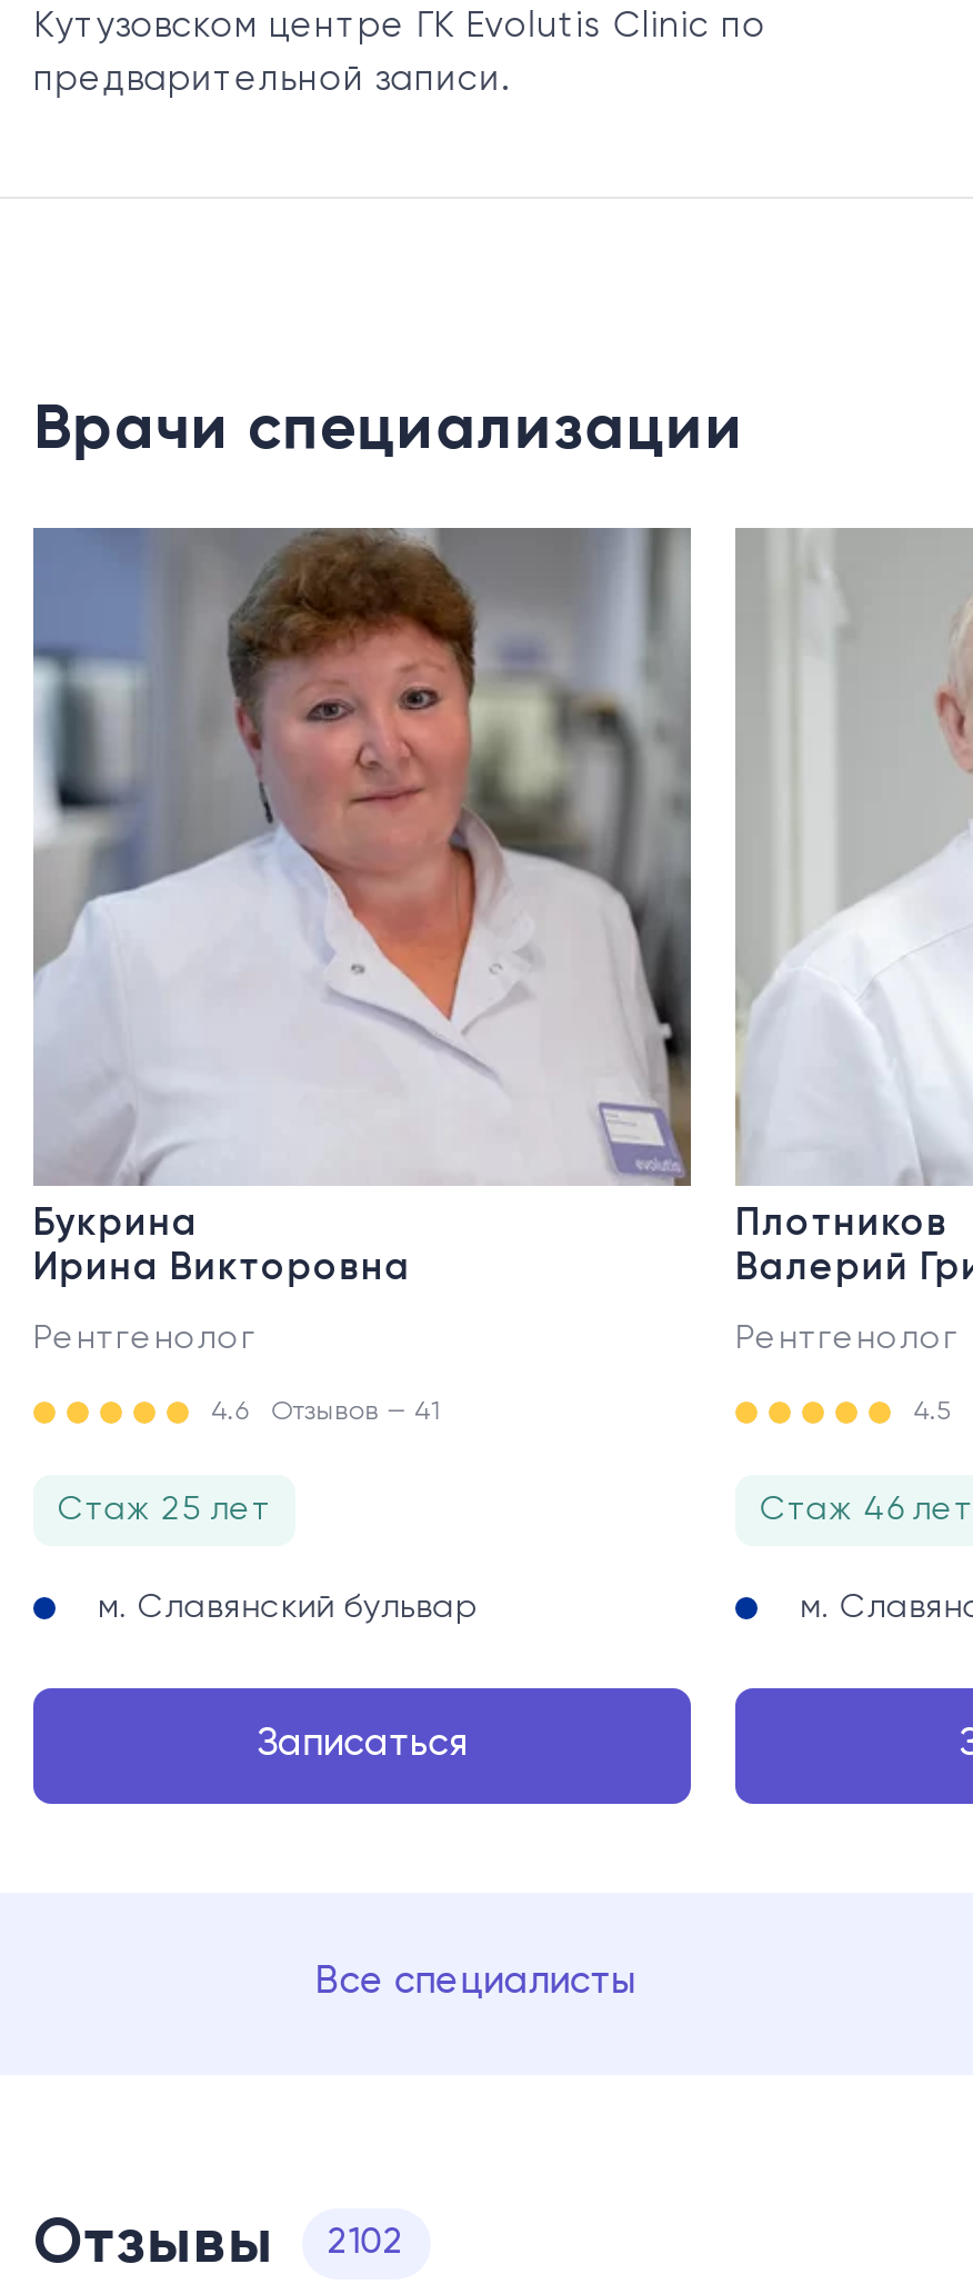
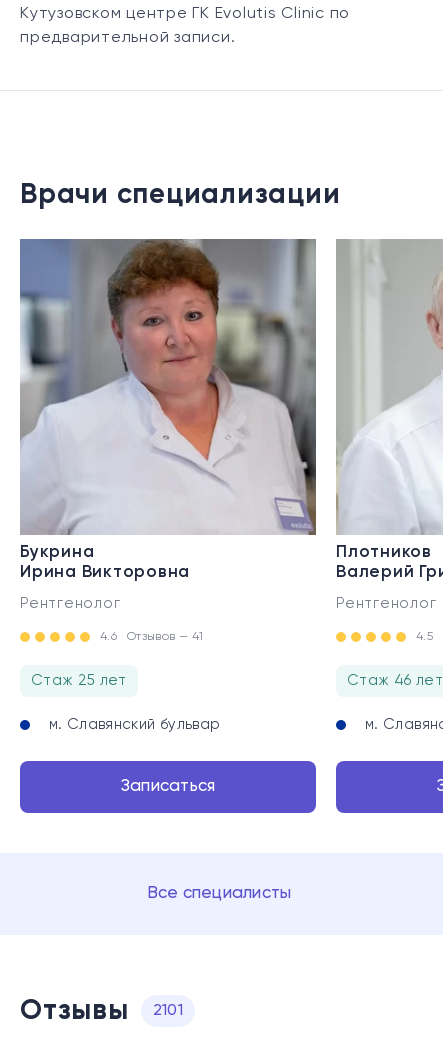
[33,2213,404,2275] Отзывы 2102 -> [20,997,183,1025] Отзывы 2101

